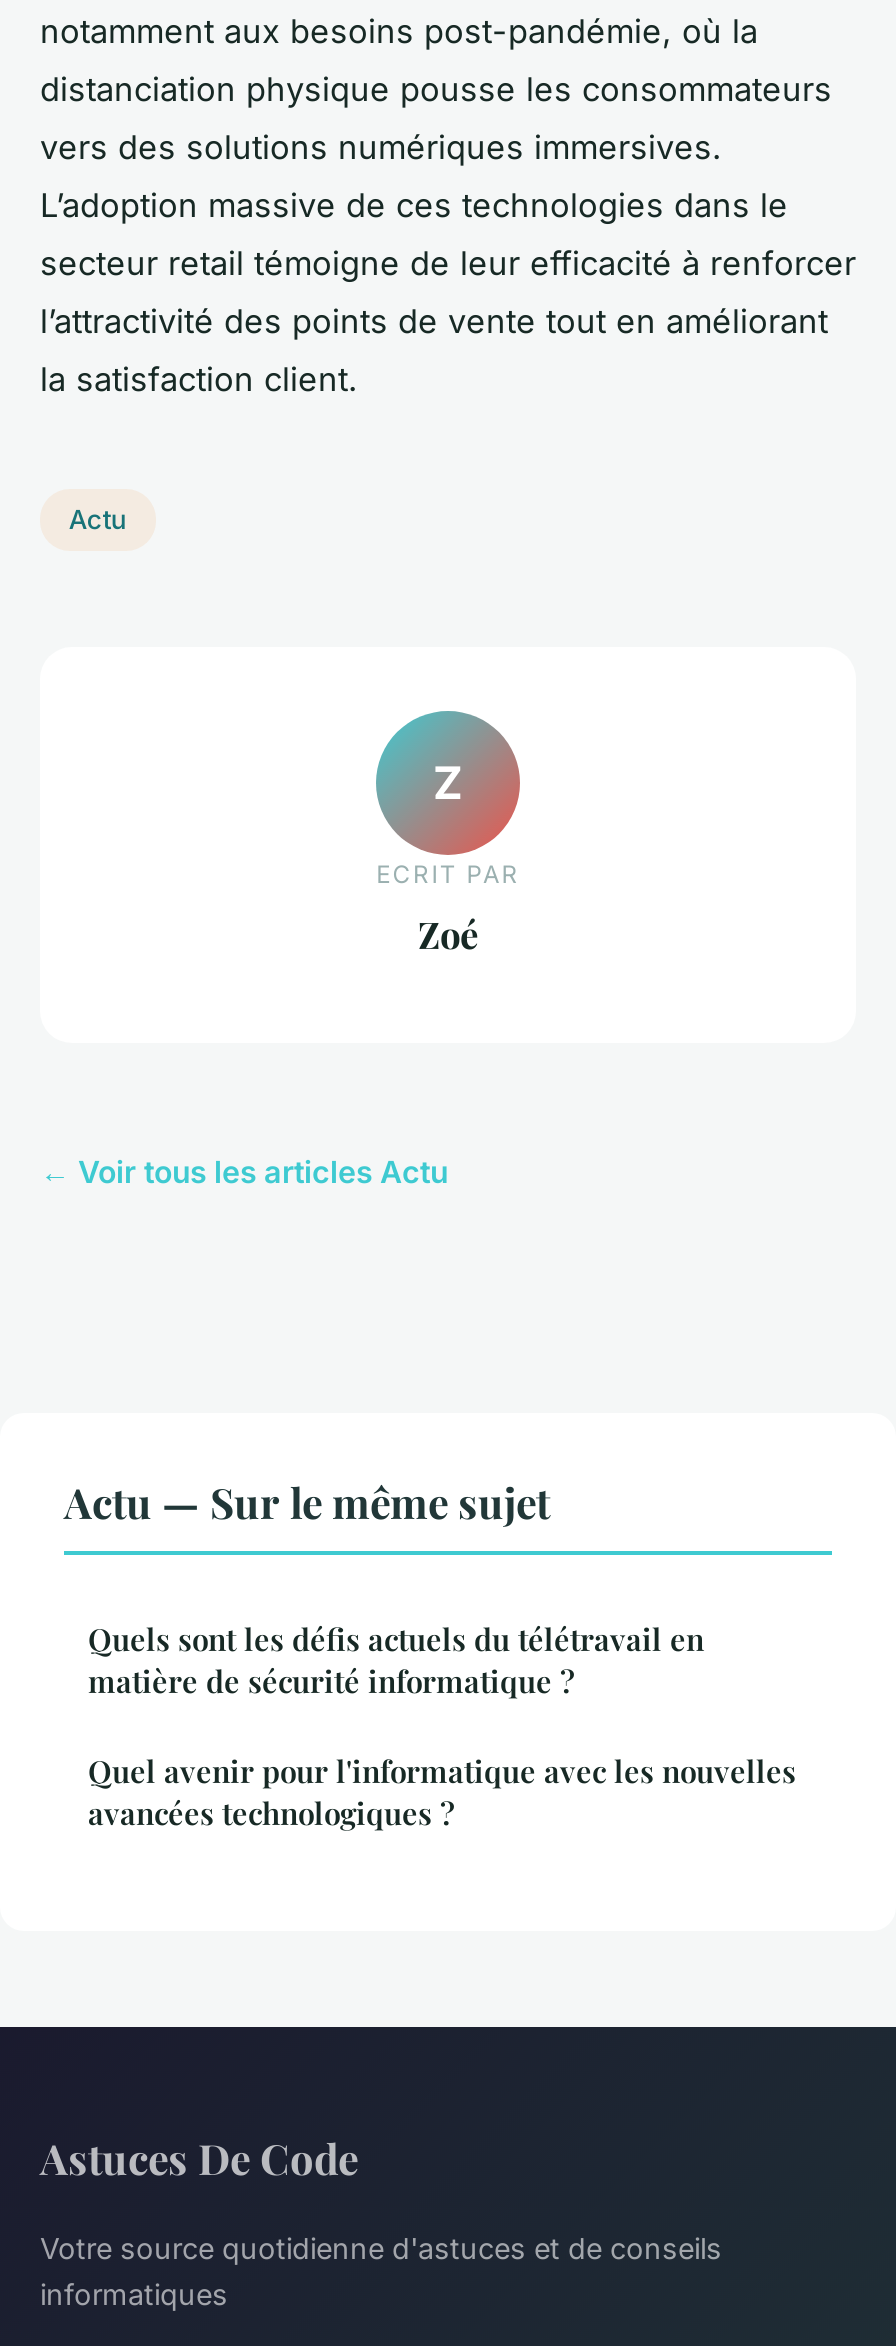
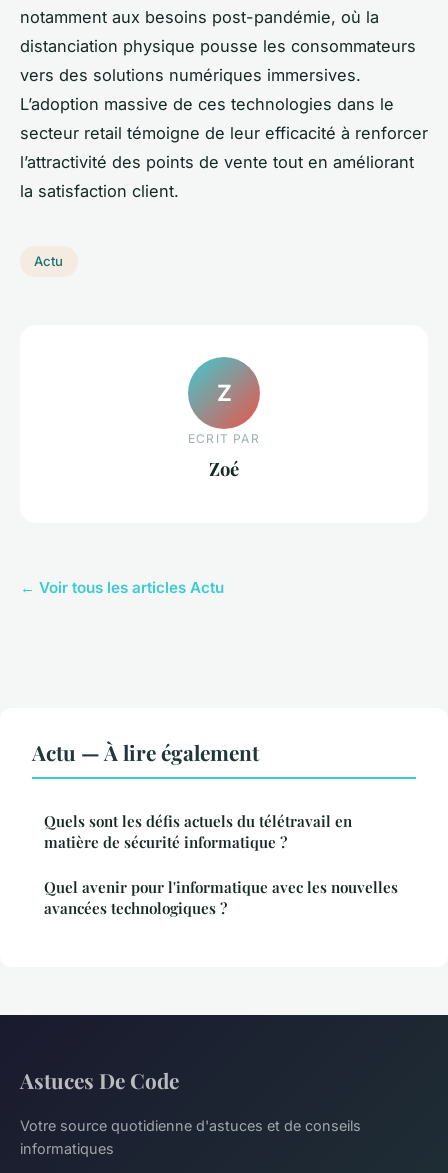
[64,1472,550,1528] Actu — Sur le même sujet -> [32,738,259,766] Actu — À lire également

